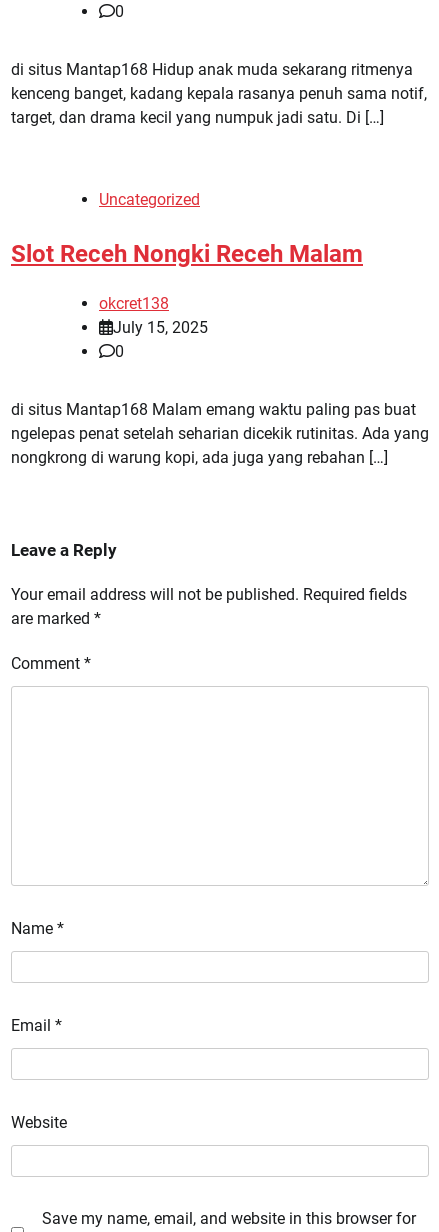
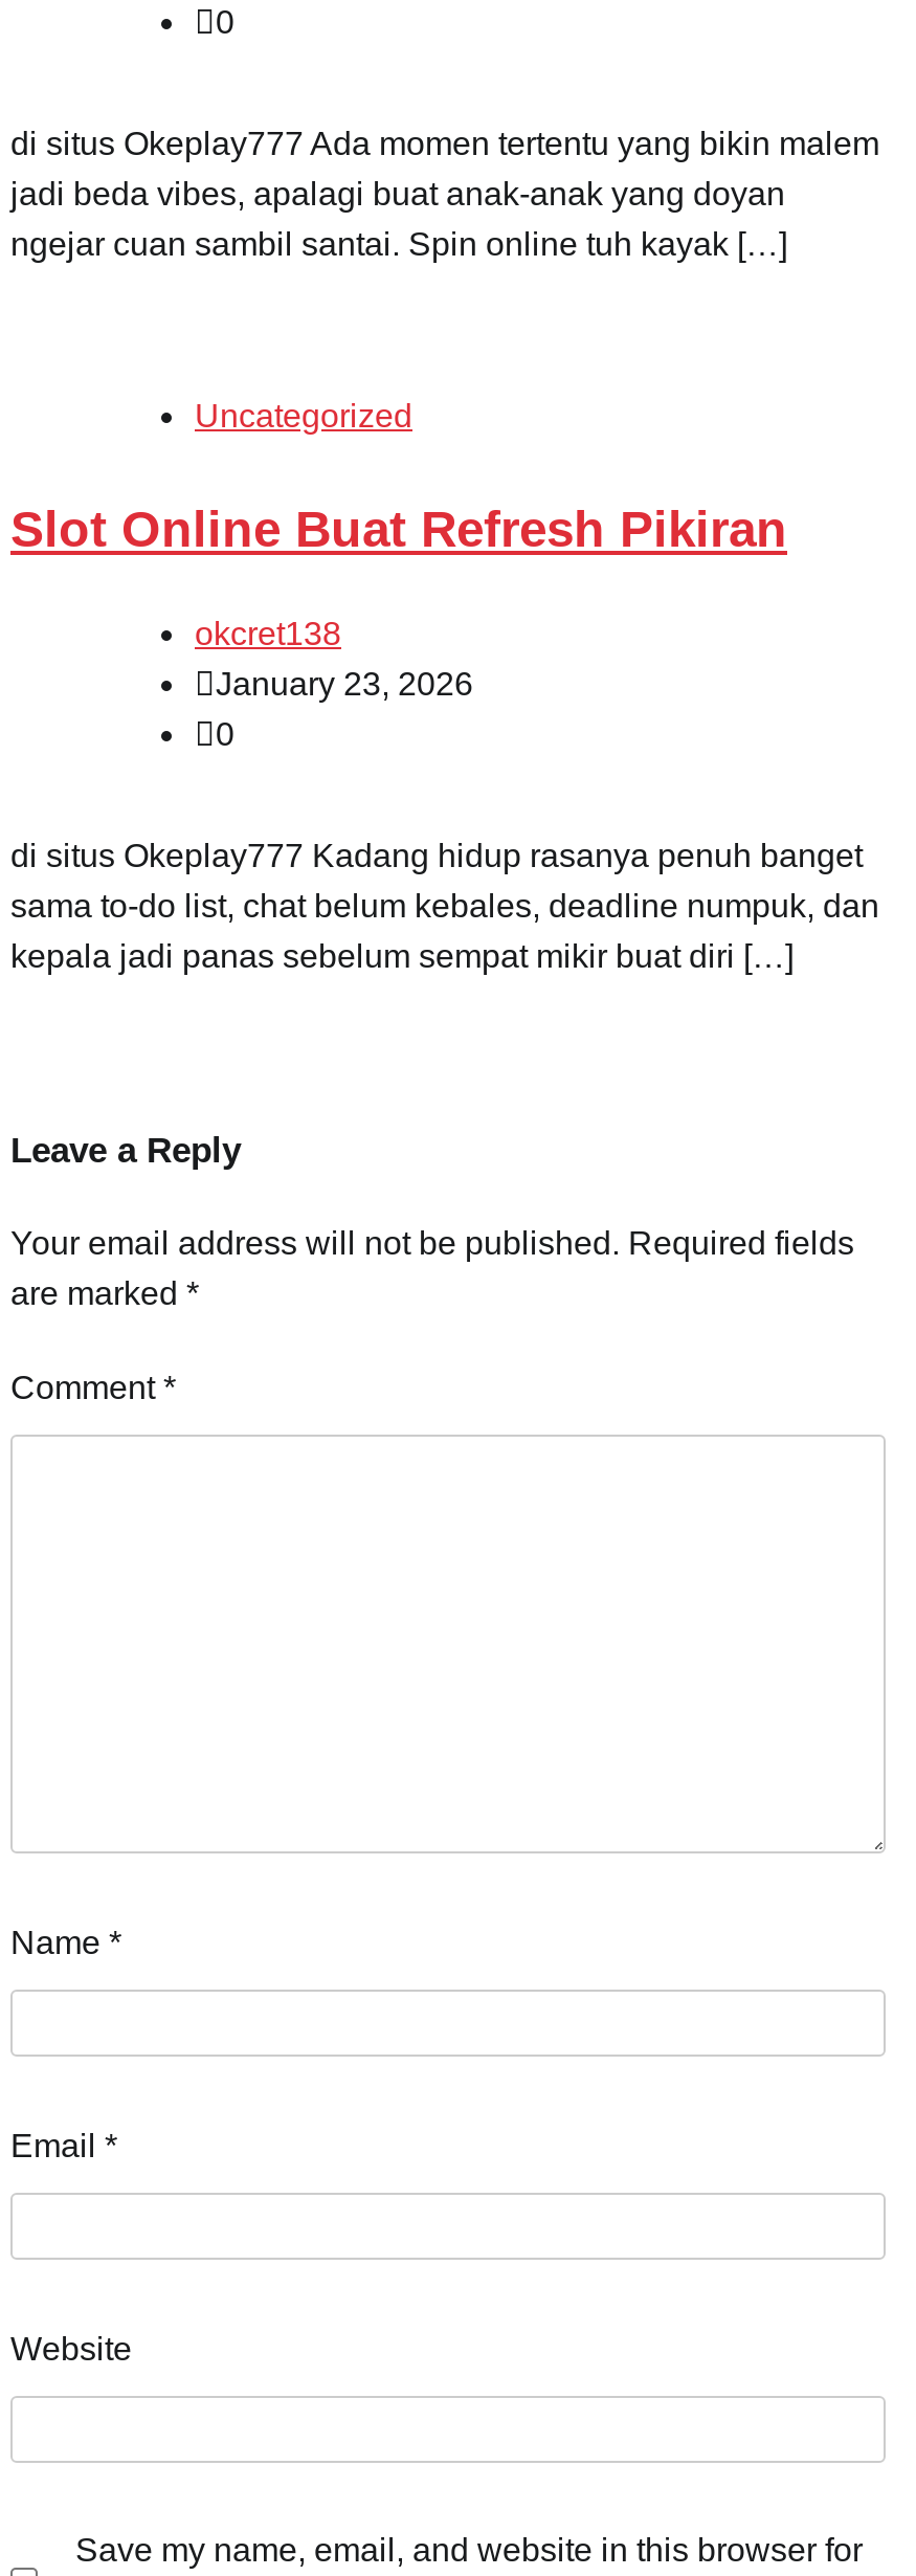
[11,60,427,127] di situs Mantap168 Hidup anak muda sekarang ritmenya | kenceng banget, kadang kepala rasanya penuh sama notif, | target, dan drama kecil yang numpuk jadi satu. Di […] -> [10,126,879,263] di situs Okeplay777 Ada momen tertentu yang bikin malem | jadi beda vibes, apalagi buat anak-anak yang doyan | ngejar cuan sambil santai. Spin online tuh kayak […]
[11,240,363,268] Slot Receh Nongki Receh Malam -> [10,501,787,558] Slot Online Buat Refresh Pikiran
[113,318,208,337] July 15, 2025 -> [216,667,473,702] January 23, 2026
[11,400,429,467] di situs Mantap168 Malam emang waktu paling pas buat | ngelepas penat setelah seharian dicekik rutinitas. Ada yang | nongkrong di warung kopi, ada juga yang rebahan […] -> [10,838,879,974] di situs Okeplay777 Kadang hidup rasanya penuh banget | sama to-do list, chat belum kebales, deadline numpuk, dan | kepala jadi panas sebelum sempat mikir buat diri […]

